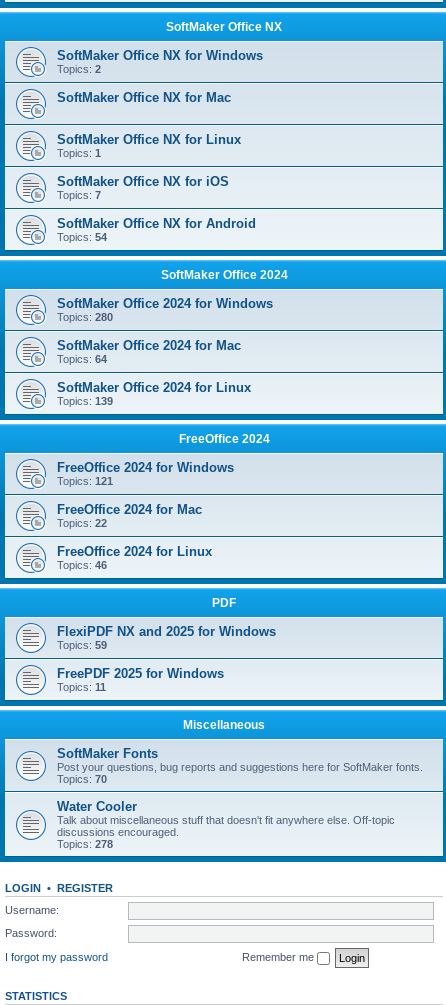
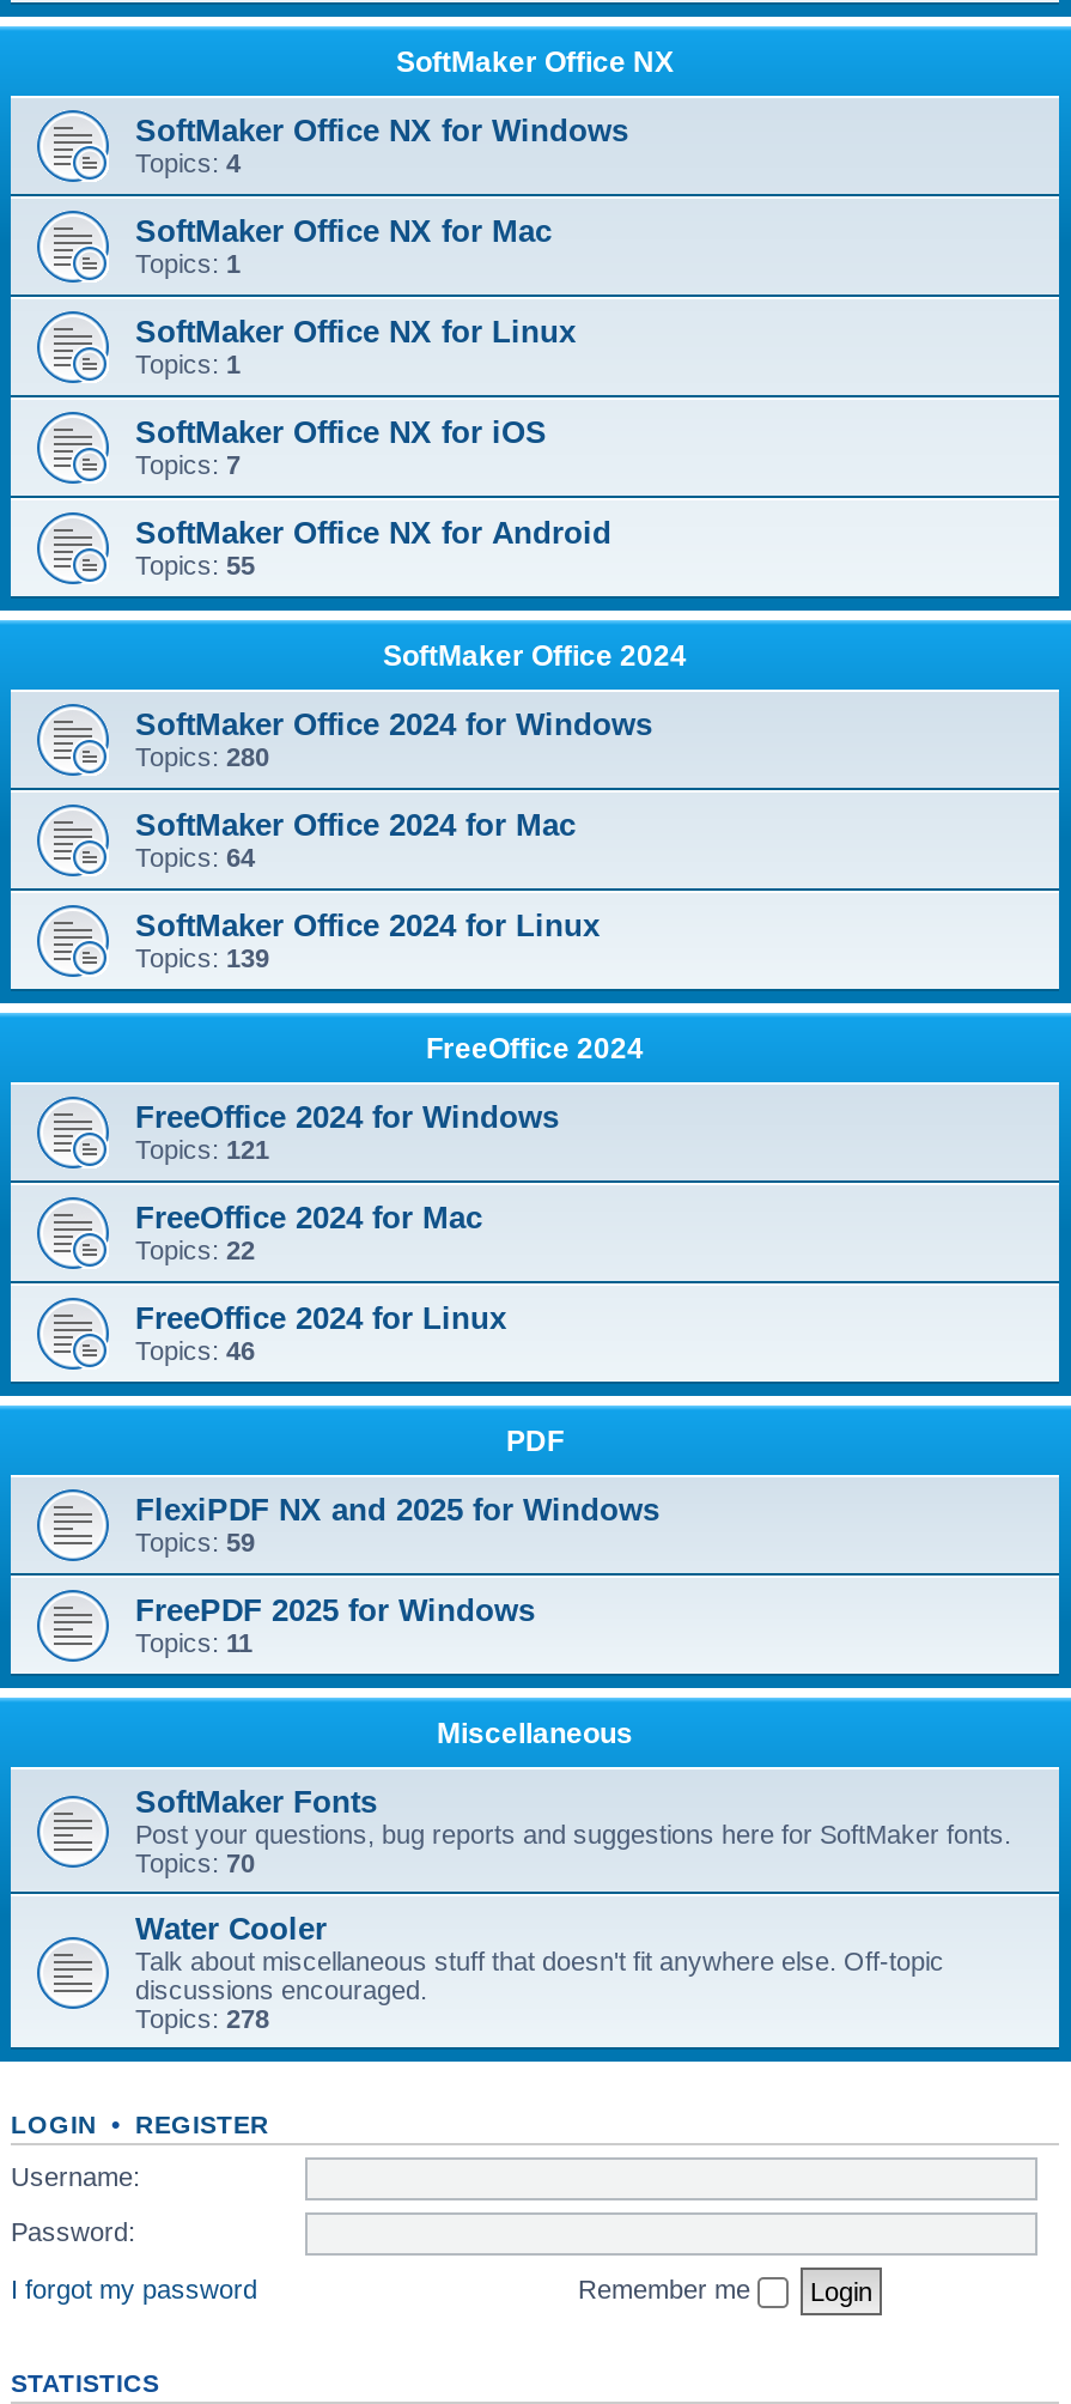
[57,63,101,75] Topics: 2 -> [135,148,241,177] Topics: 4
none -> [135,249,241,278] Topics: 1
[57,231,107,243] Topics: 54 -> [135,551,255,579] Topics: 55

